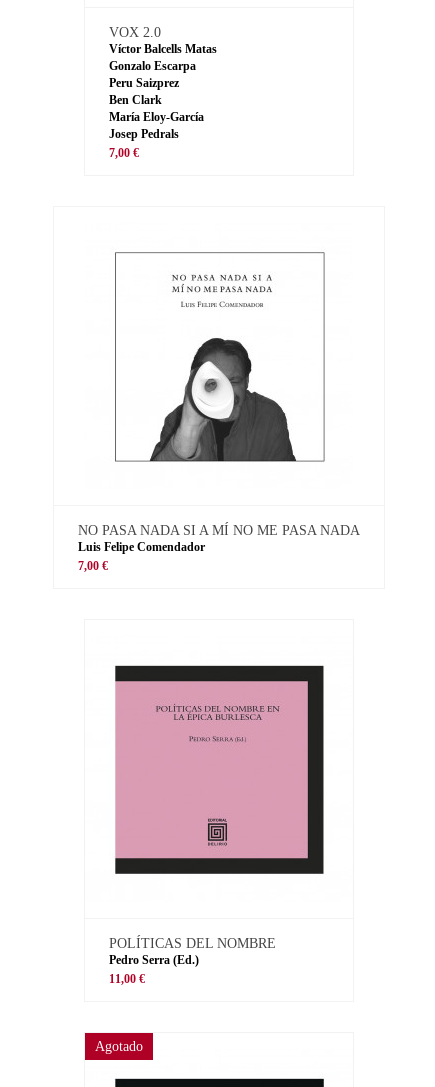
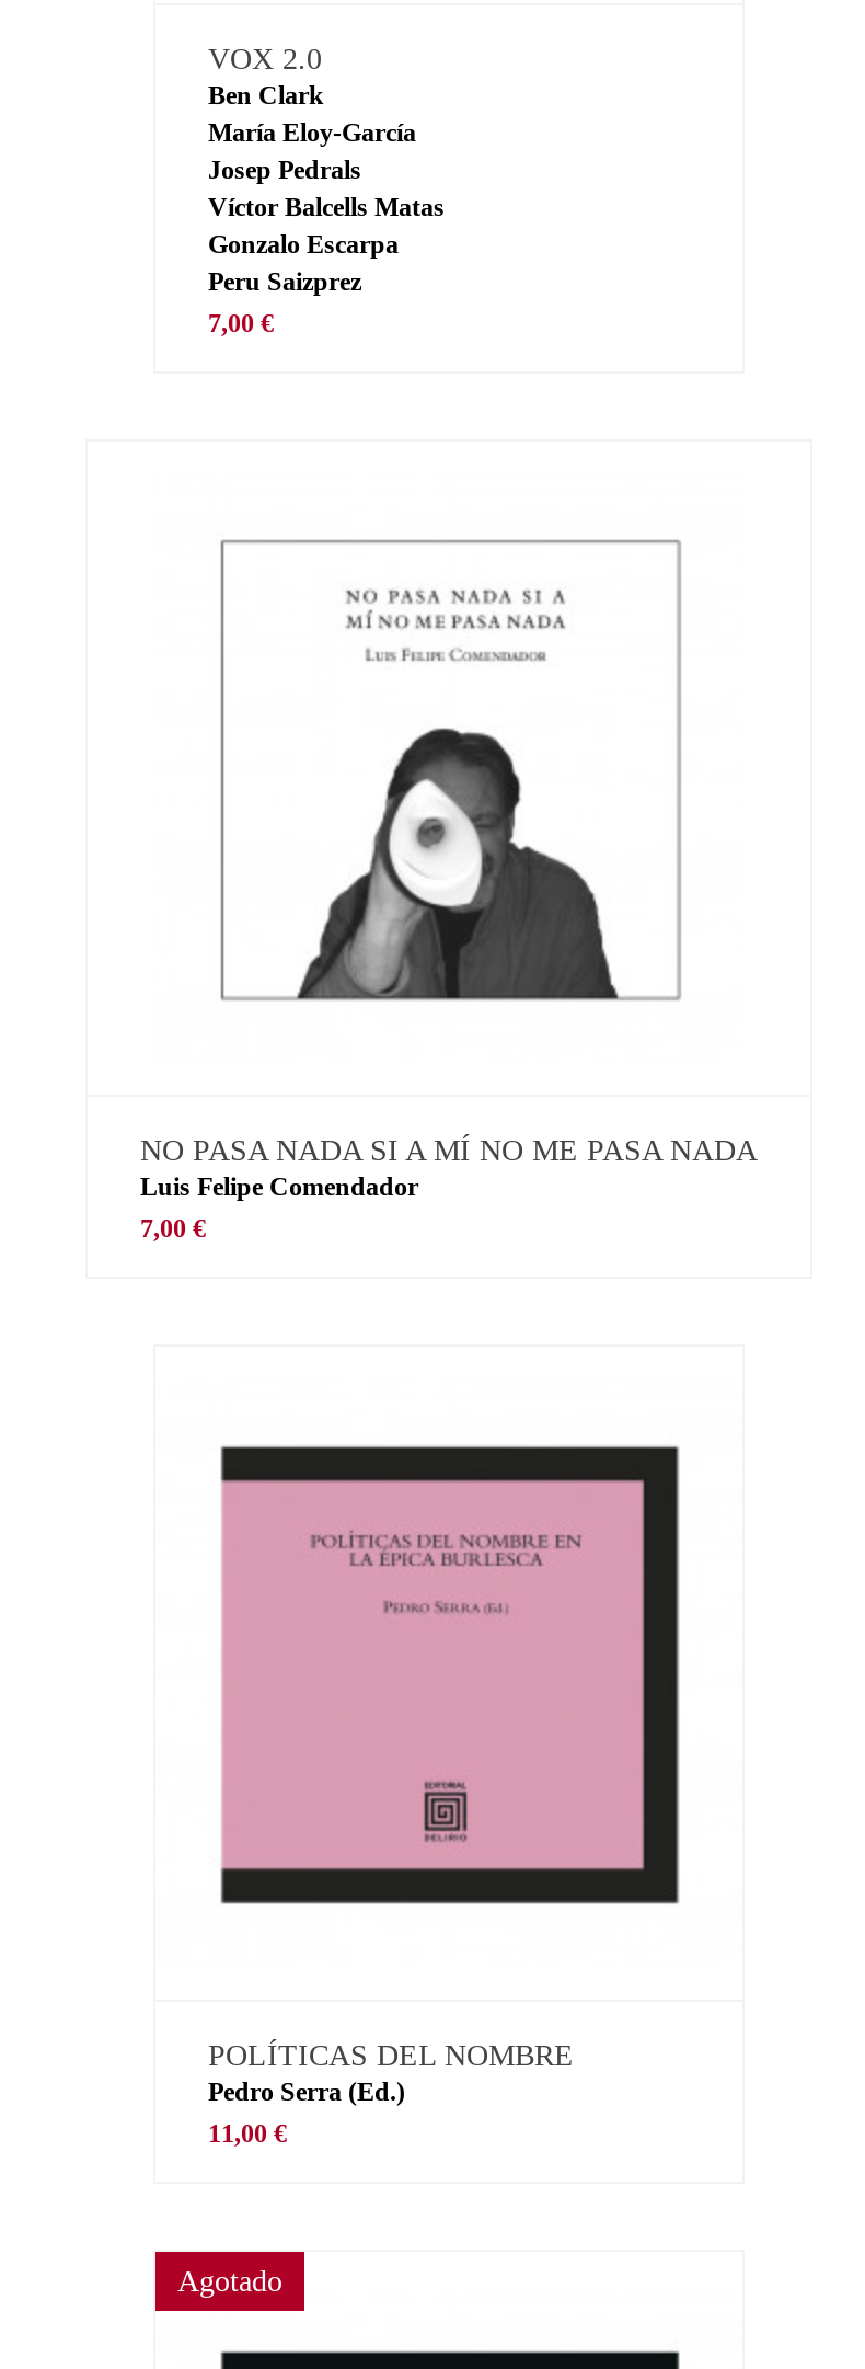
moved [109,42,217,90] -> [208,191,445,296]: Víctor Balcells Matas | Gonzalo Escarpa | Peru Saizprez
moved [109,93,204,141] -> [208,79,416,185]: Ben Clark | María Eloy-García | Josep Pedrals

